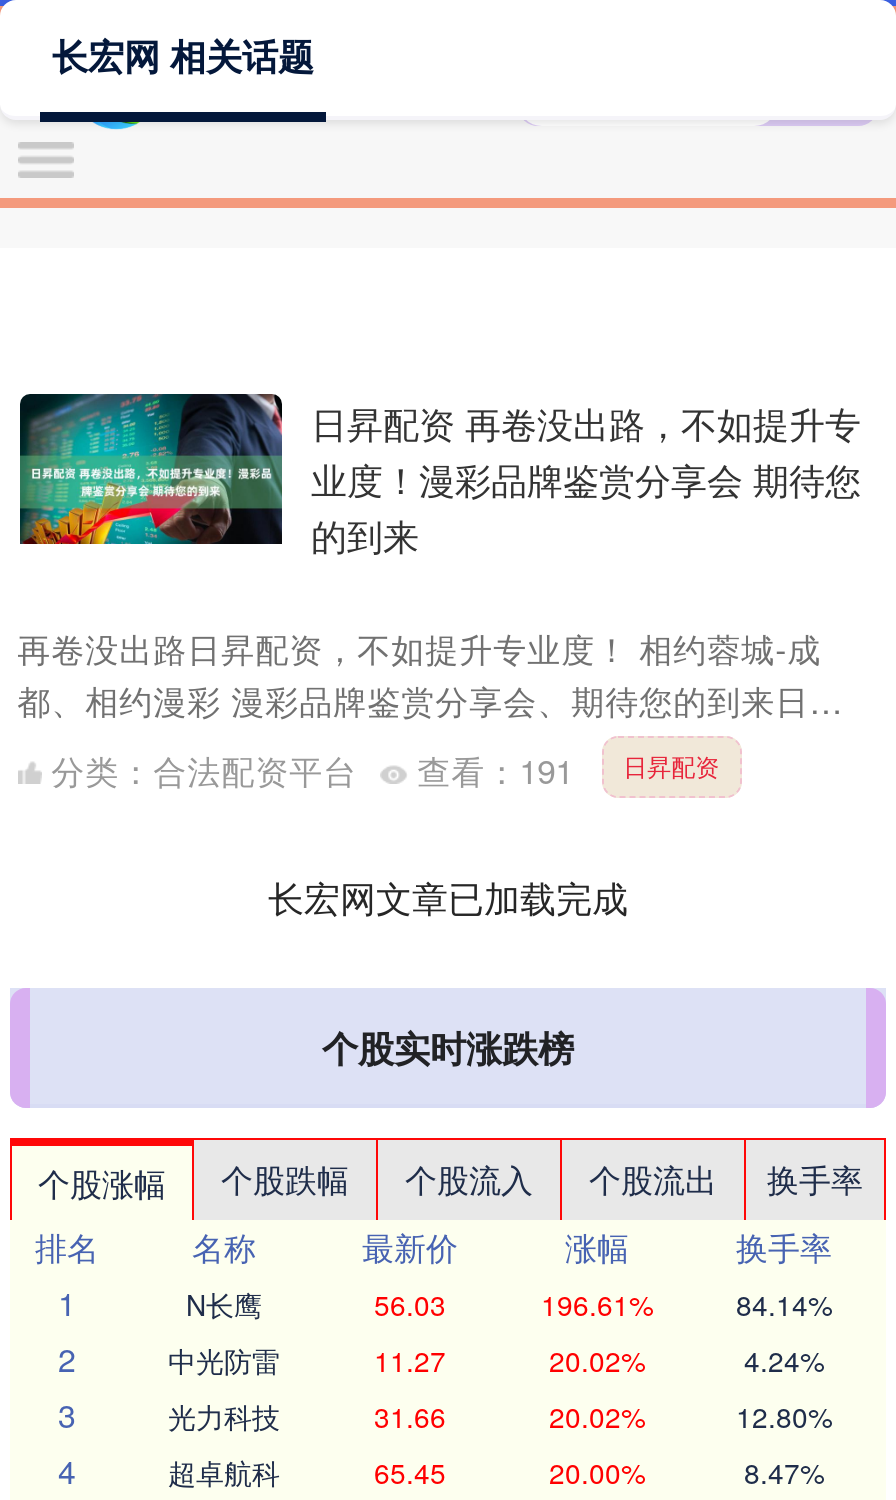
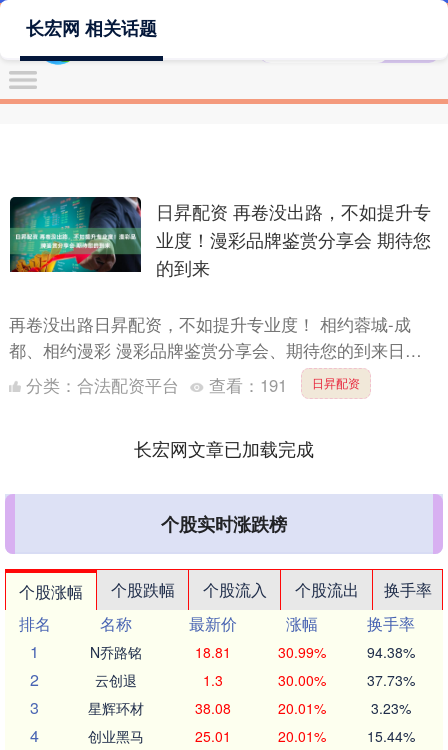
[186,1284,832,1324] N长鹰 | 56.03 | 196.61% | 84.14% -> [90,642,414,662] N乔路铭 | 18.81 | 30.99% | 94.38%
[168,1340,824,1380] 中光防雷 | 11.27 | 20.02% | 4.24% -> [95,670,414,690] 云创退 | 1.3 | 30.00% | 37.73%
[168,1396,832,1436] 光力科技 | 31.66 | 20.02% | 12.80% -> [88,698,410,718] 星辉环材 | 38.08 | 20.01% | 3.23%
[168,1452,824,1492] 超卓航科 | 65.45 | 20.00% | 8.47% -> [88,726,414,746] 创业黑马 | 25.01 | 20.01% | 15.44%

